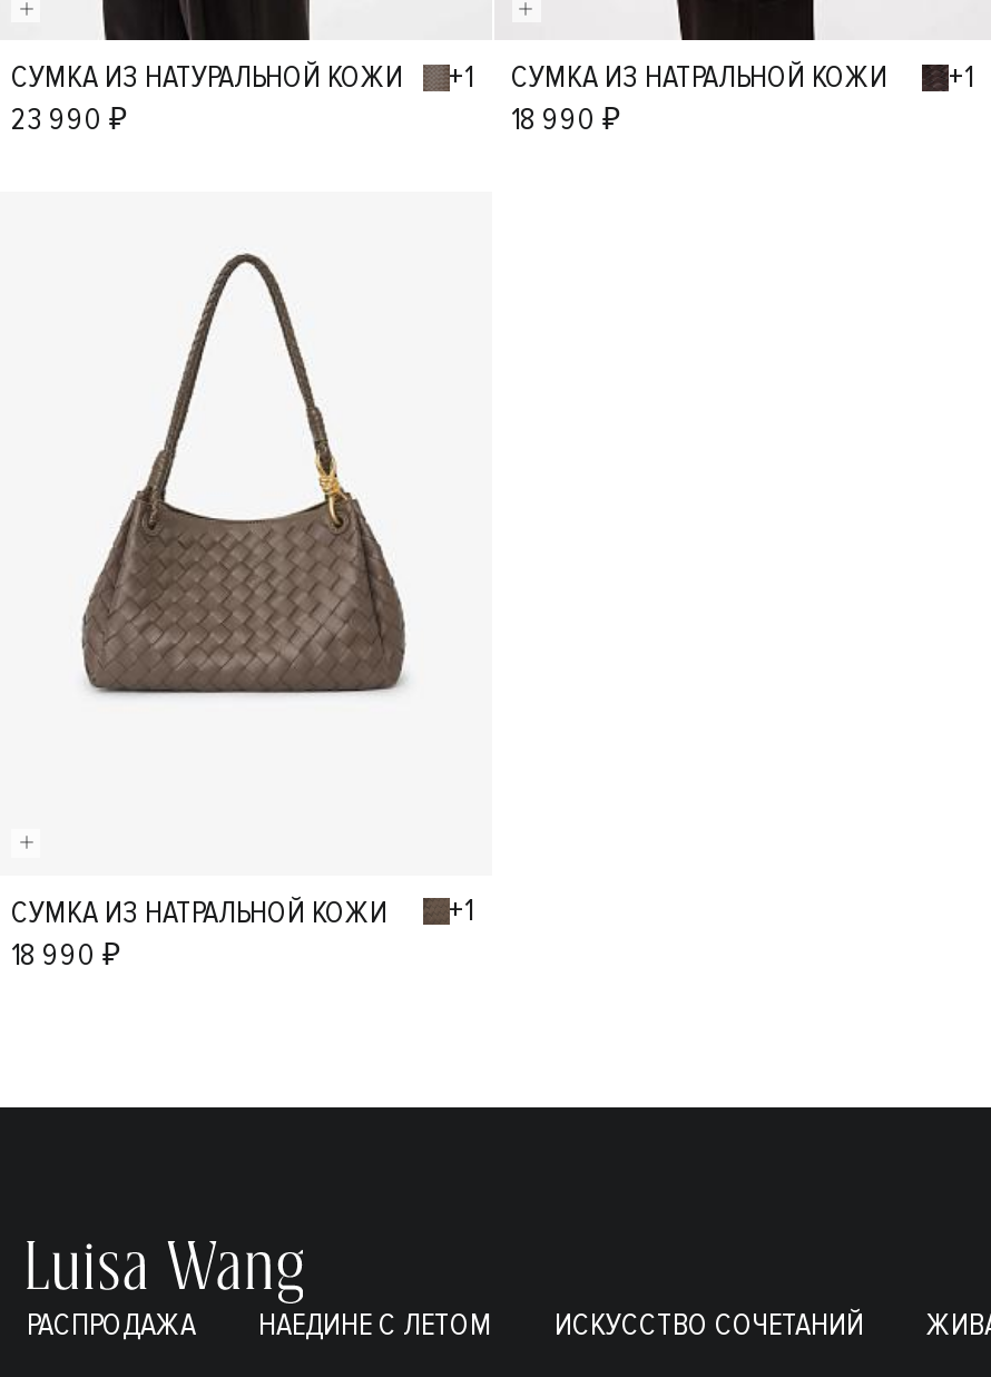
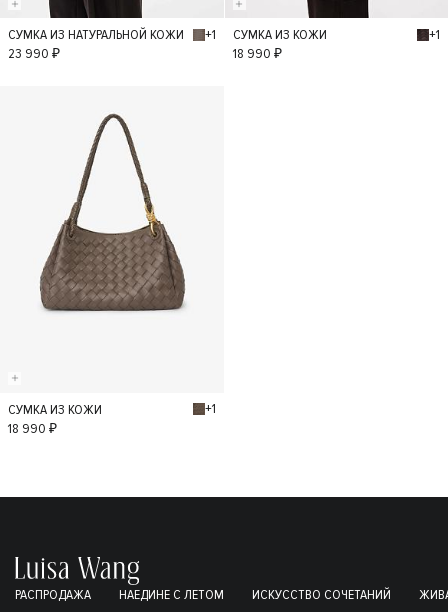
[511,59,887,96] СУМКА ИЗ НАТРАЛЬНОЙ КОЖИ -> [232,26,326,43] СУМКА ИЗ КОЖИ
[11,892,387,930] СУМКА ИЗ НАТРАЛЬНОЙ КОЖИ -> [8,400,102,417] СУМКА ИЗ КОЖИ

